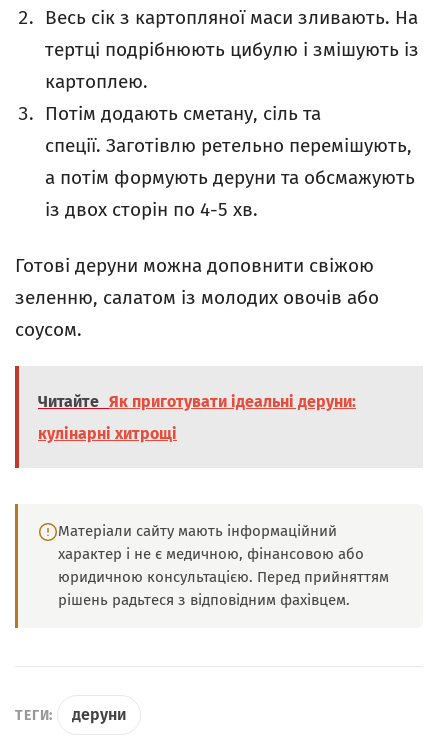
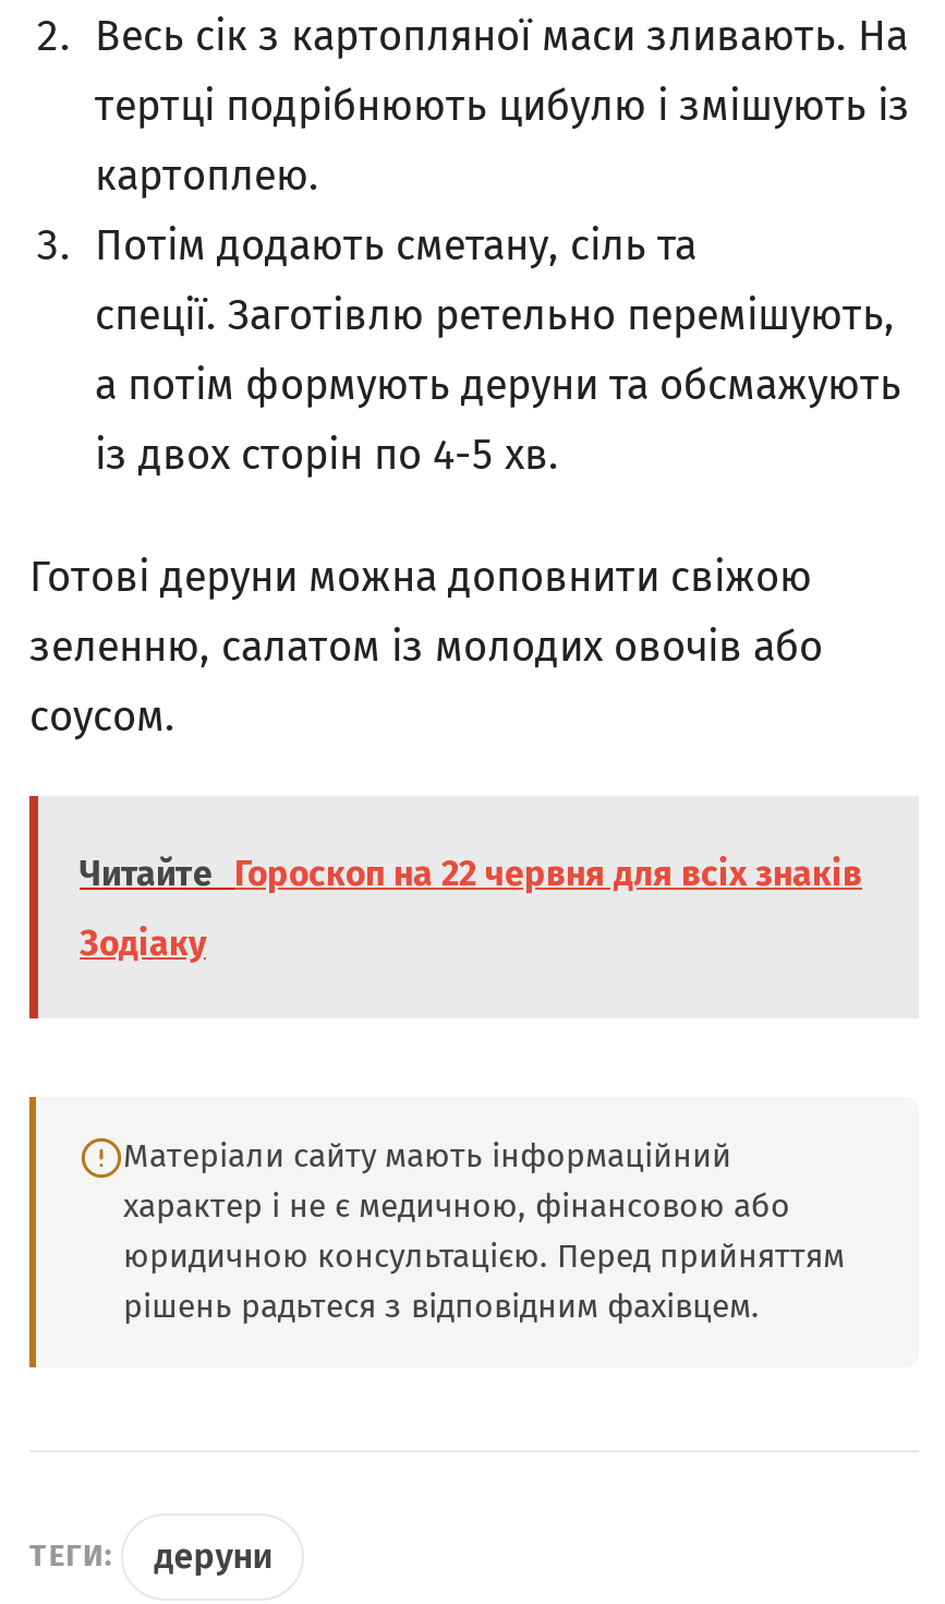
[38,392,356,411] Читайте Як приготувати ідеальні деруни: -> [80,852,862,893] Читайте Гороскоп на 22 червня для всіх знаків
[38,424,177,443] кулінарні хитрощі -> [80,921,206,963] Зодіаку

